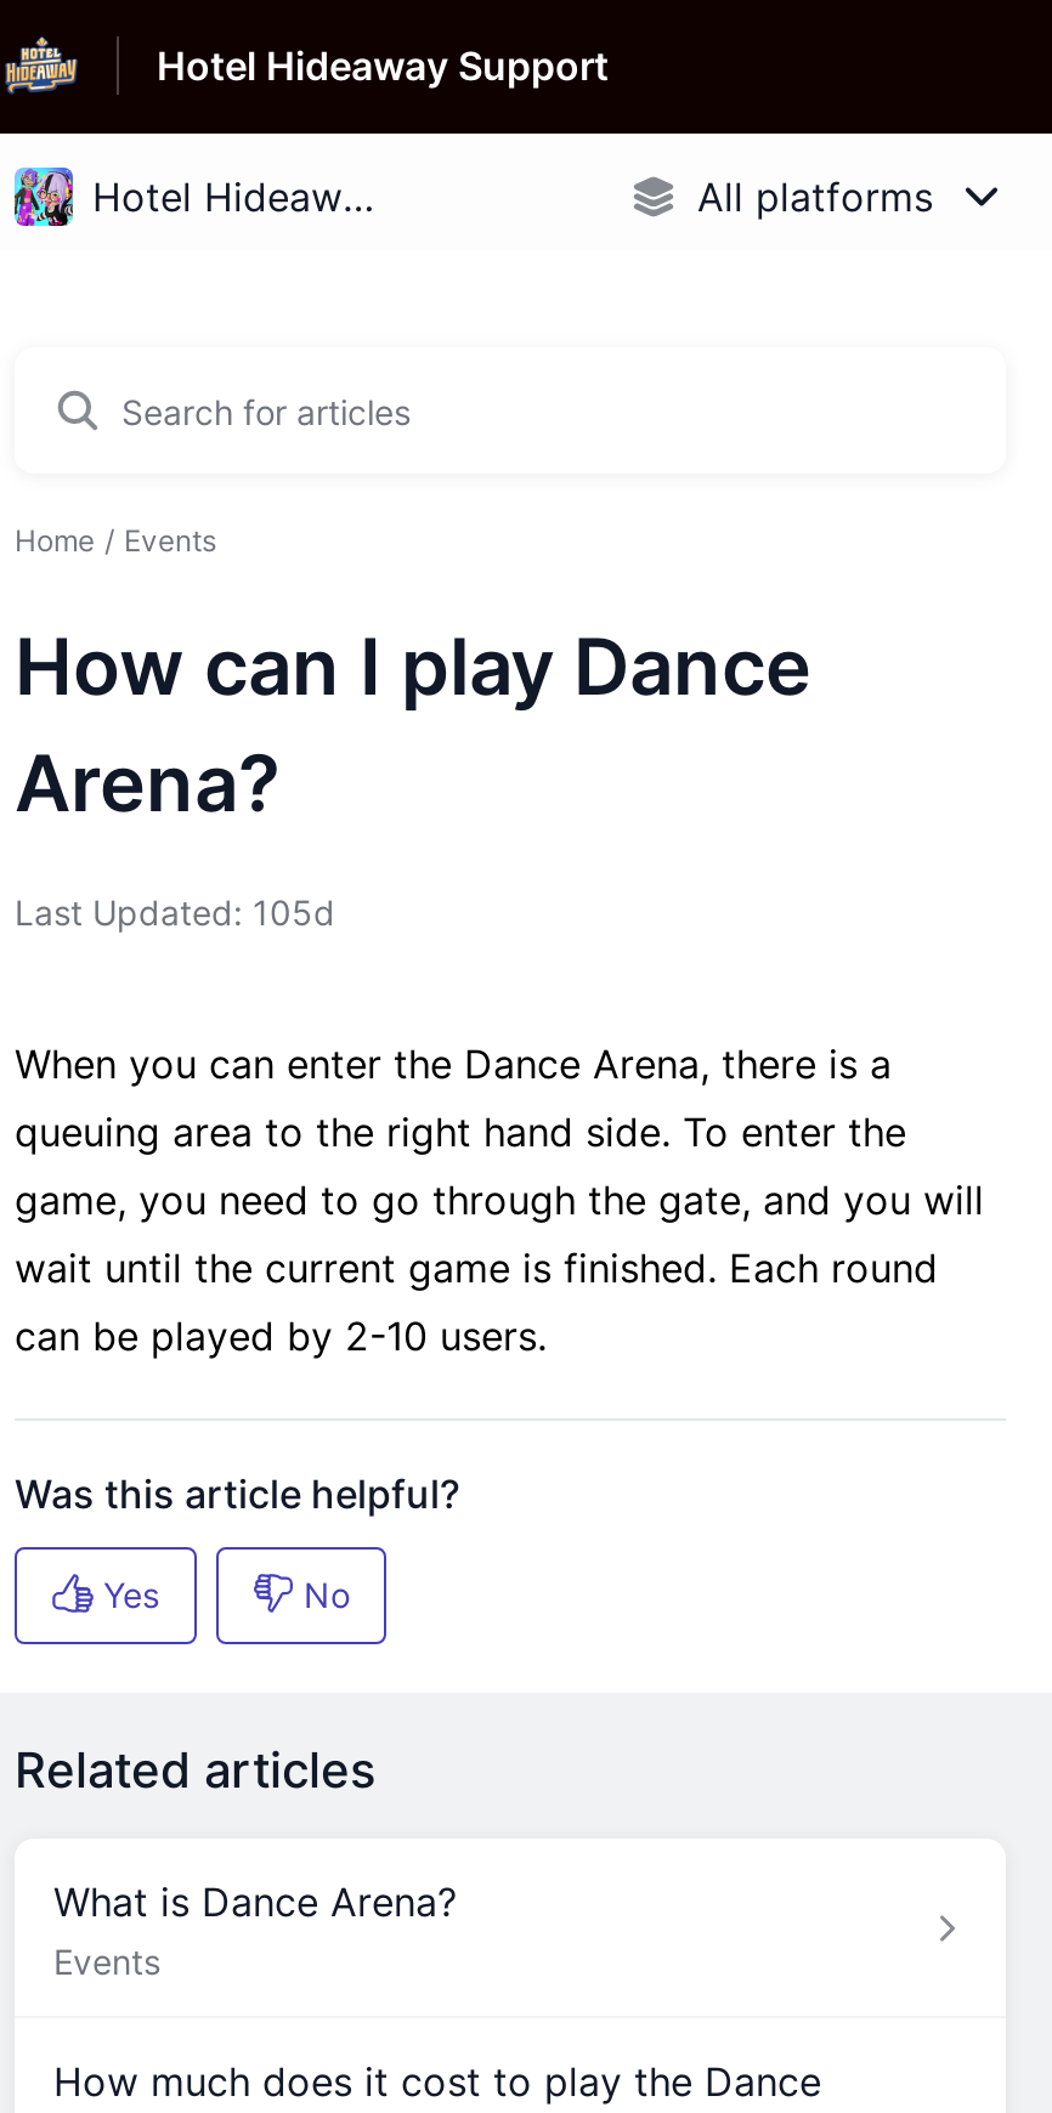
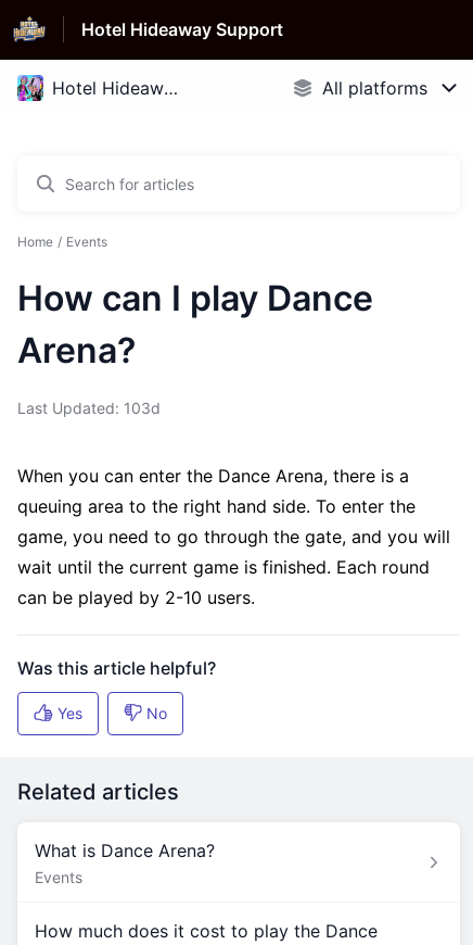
[15,891,335,933] Last Updated: 105d -> [17,399,161,417] Last Updated: 103d

